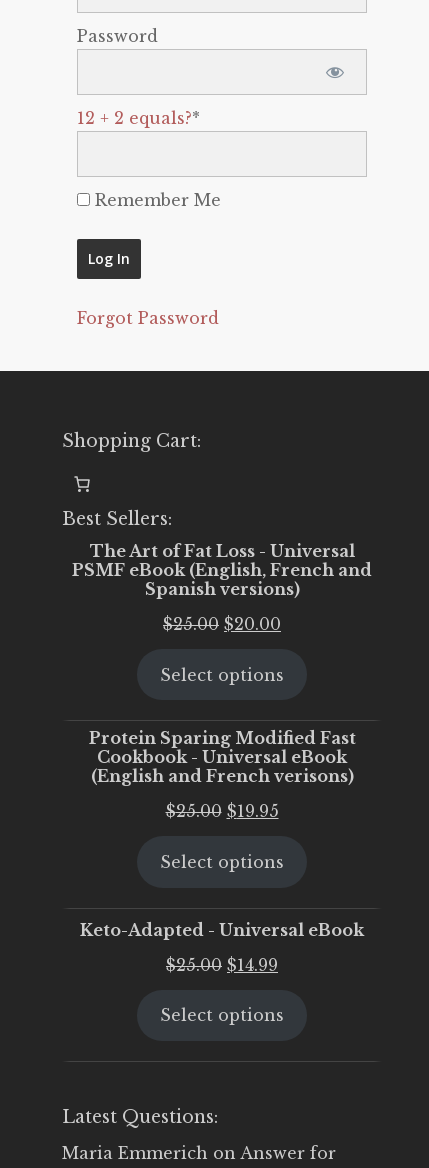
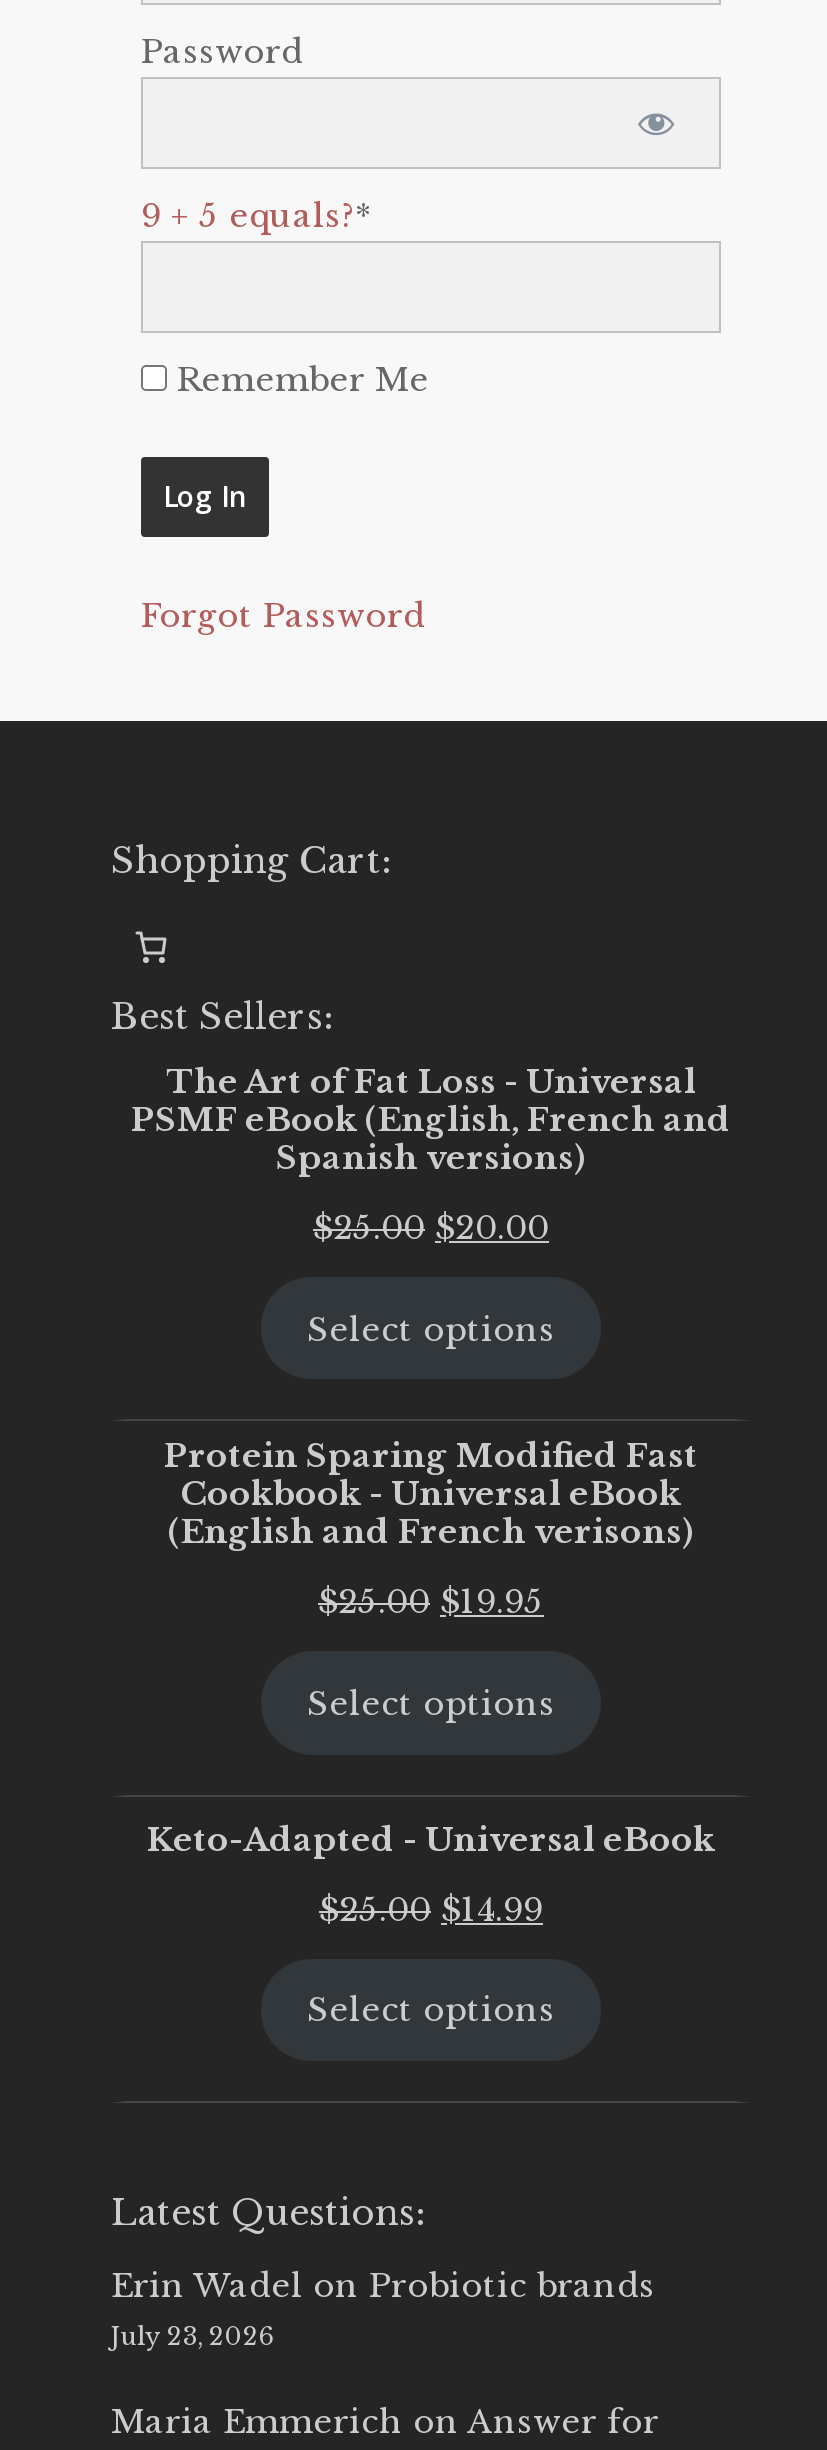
[77,108,200,128] 12 + 2 equals?* -> [141,195,371,235] 9 + 5 equals?*
none -> [111,2265,655,2351] Erin Wadel on Probiotic brands | July 23, 2026

